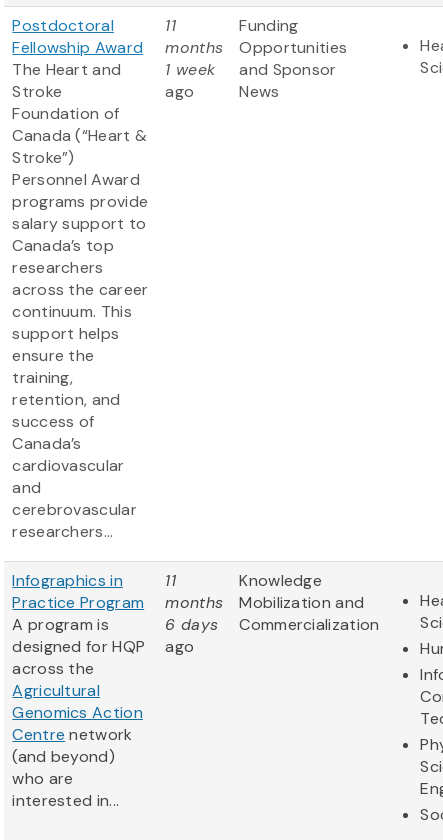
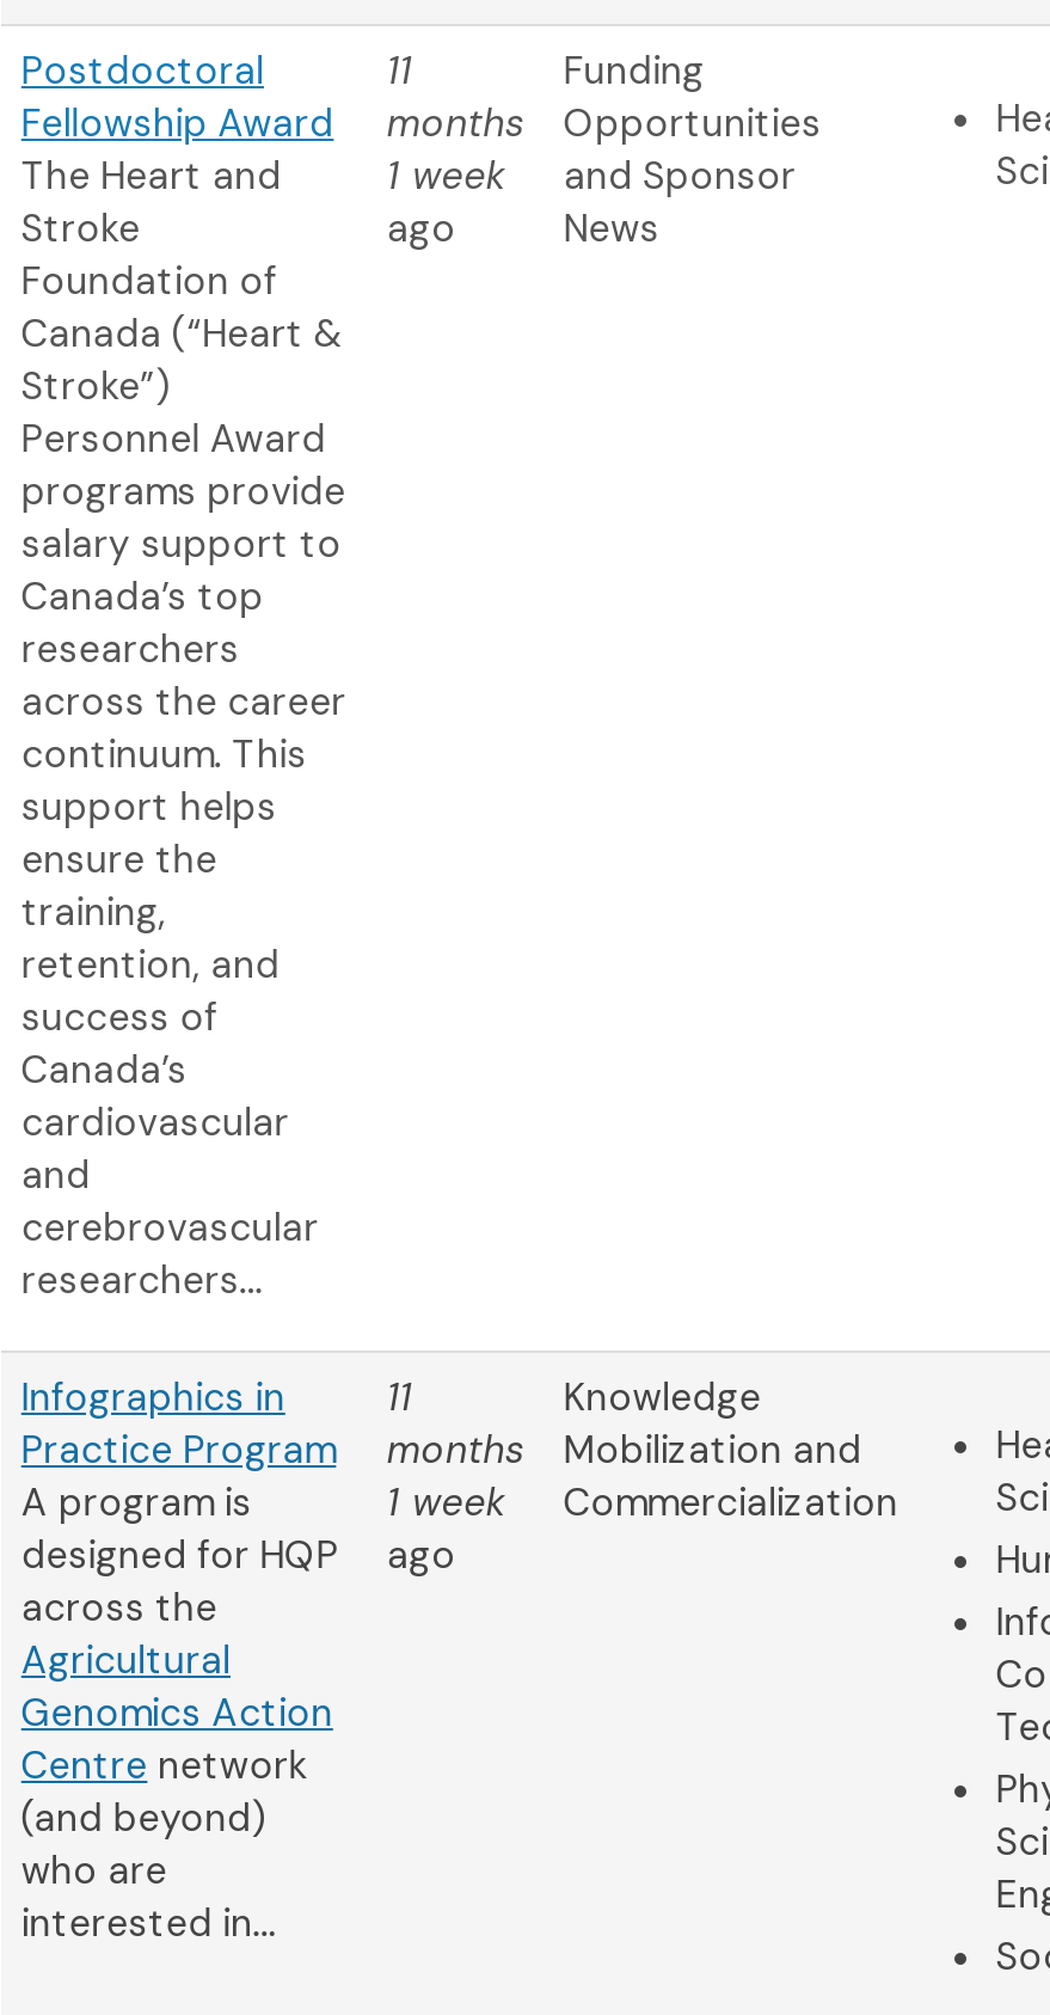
[165,614,218,635] 6 days -> [387,1478,506,1528] 1 week

